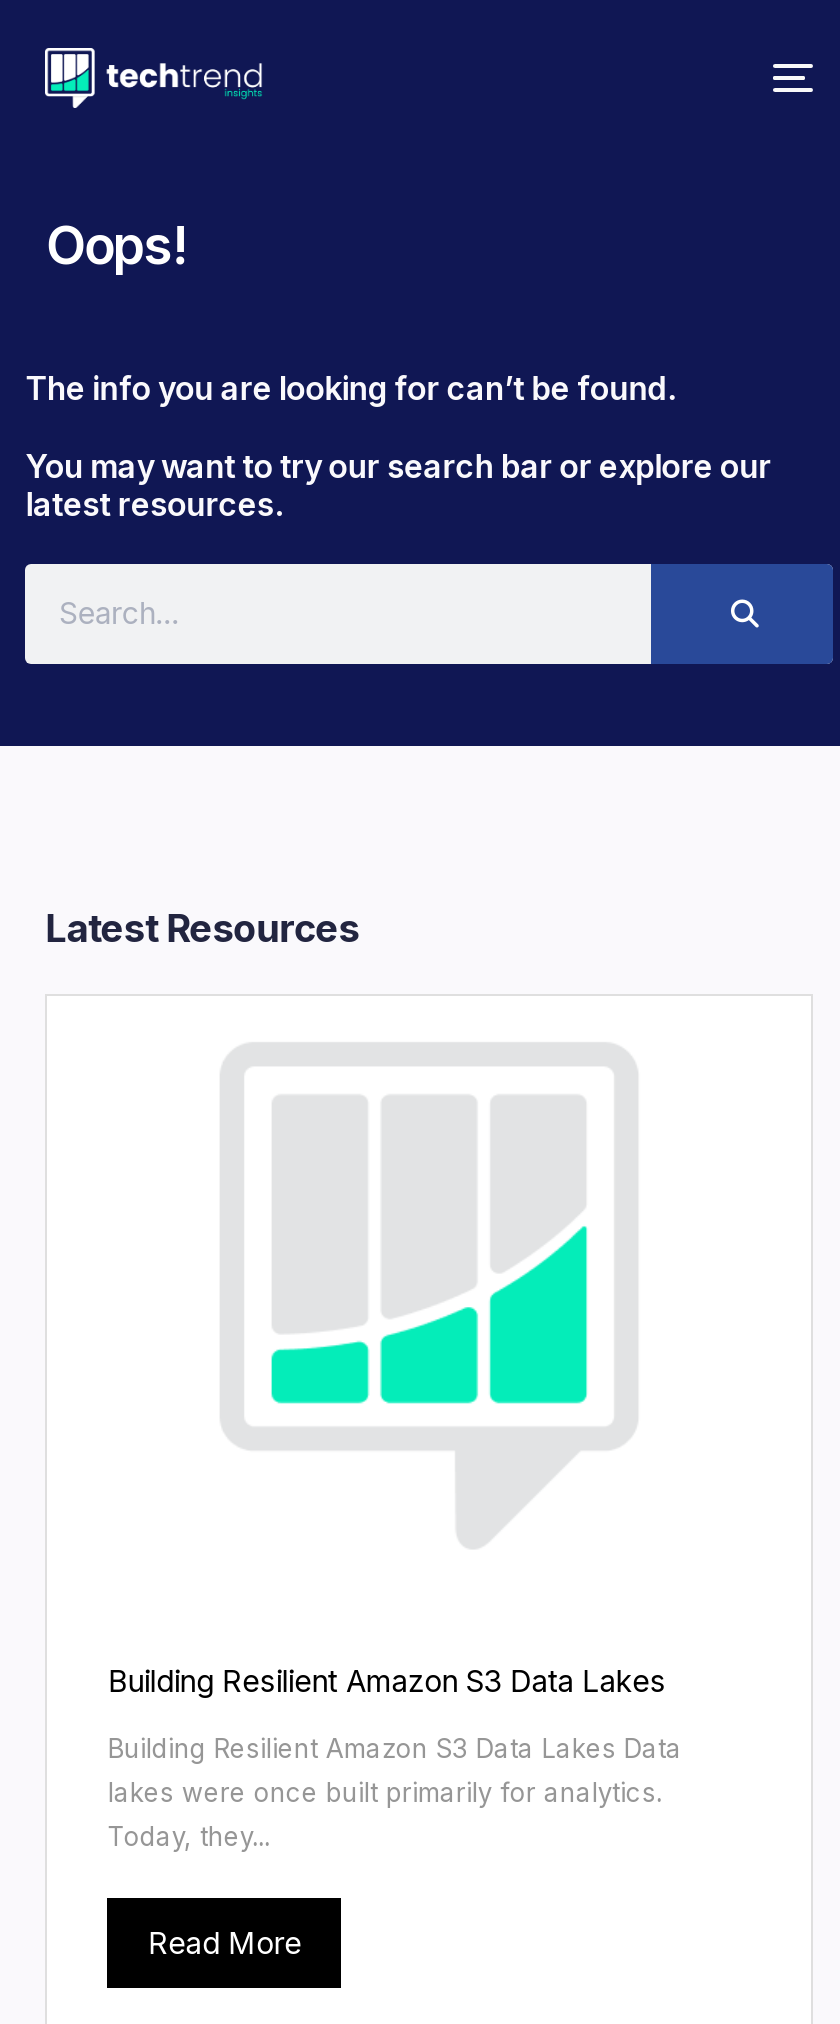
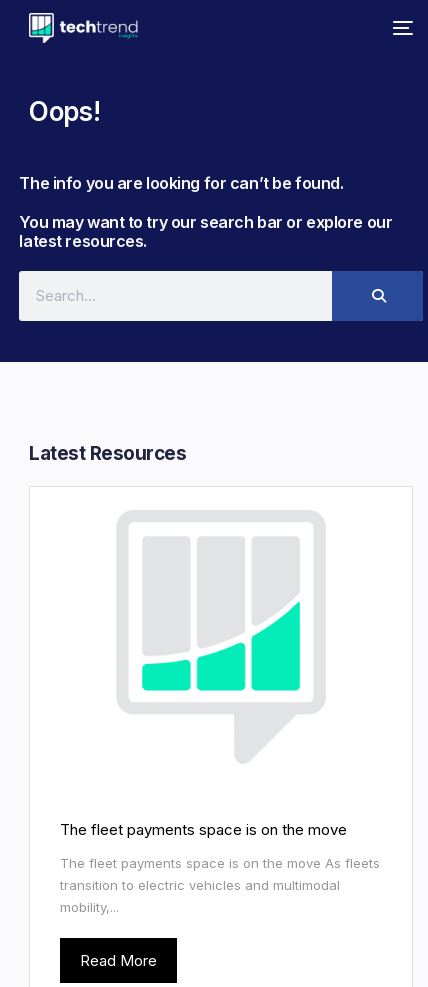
[108,1662,666,1700] Building Resilient Amazon S3 Data Lakes -> [60,820,347,839] The fleet payments space is on the move
[108,1732,682,1852] Building Resilient Amazon S3 Data Lakes Data | lakes were once built primarily for analytics. | Today, they... -> [60,855,380,915] The fleet payments space is on the move As fleets | transition to electric vehicles and multimodal | mobility,...

